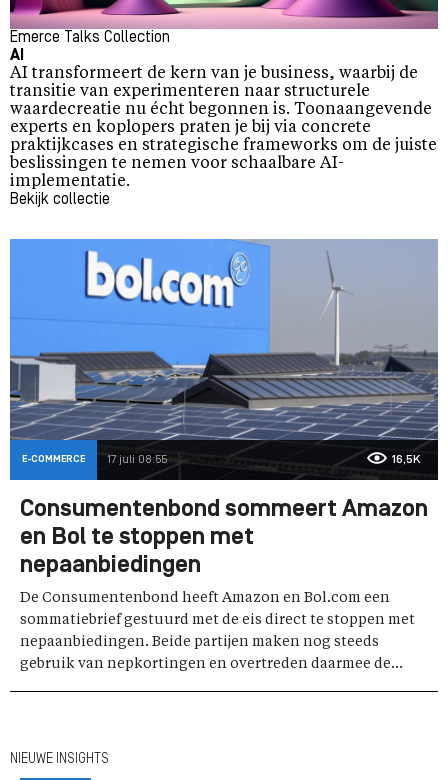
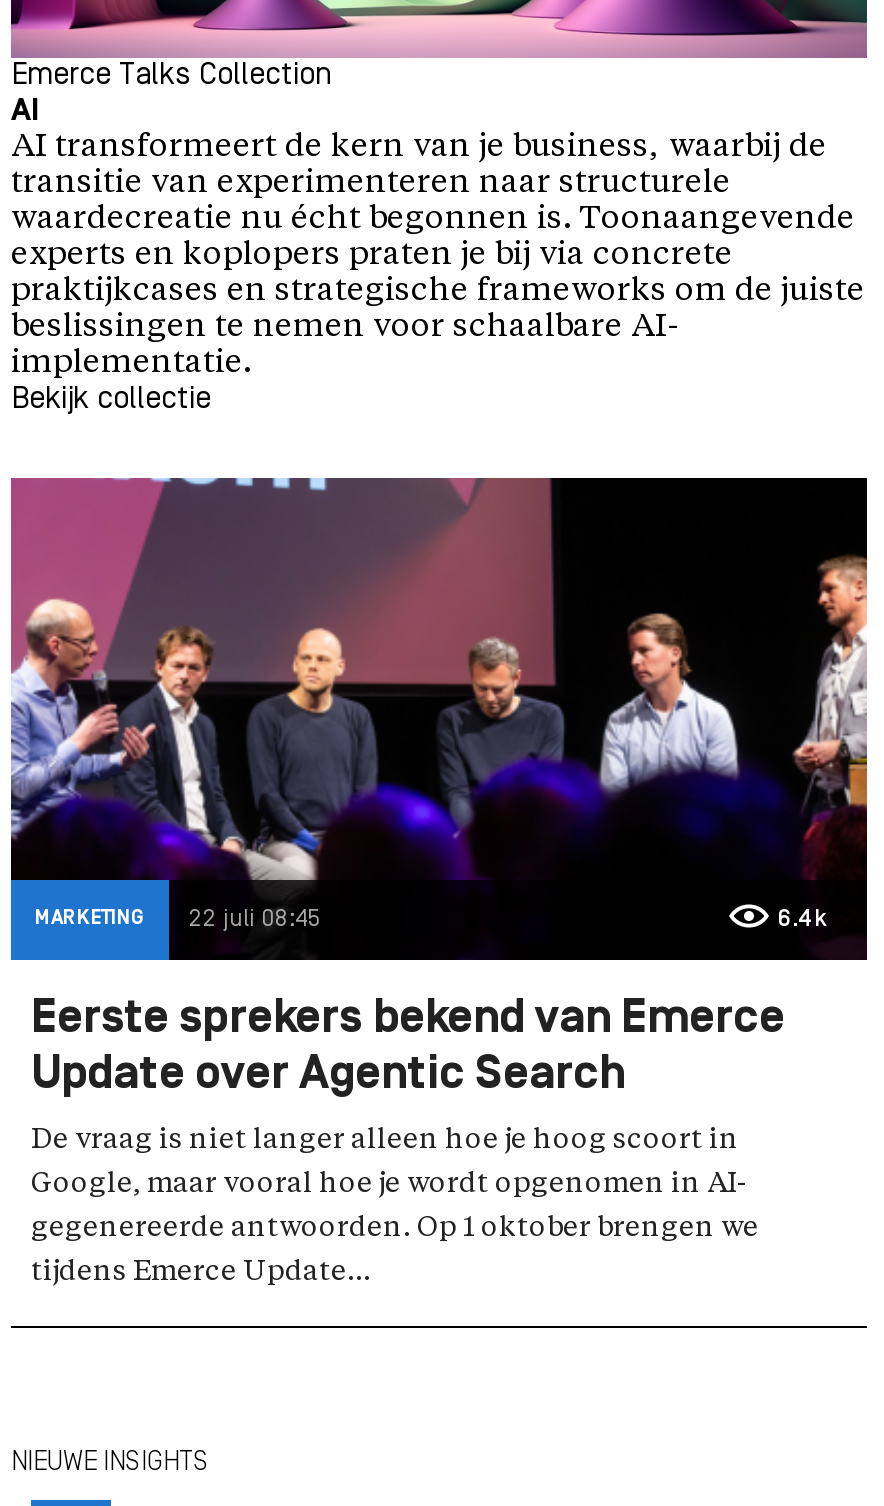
[9,238,439,479] [image] | E-COMMERCE | 17 juli 08:55 | 16,5K -> [9,476,869,932] [image] | MARKETING | 22 juli 08:45 | 6.4k
[20,498,428,578] Consumentenbond sommeert Amazon | en Bol te stoppen met | nepaanbiedingen -> [31,996,785,1100] Eerste sprekers bekend van Emerce | Update over Agentic Search
[20,591,390,605] De Consumentenbond heeft Amazon en Bol.com een -> [31,1126,739,1154] De vraag is niet langer alleen hoe je hoog scoort in
[20,613,415,627] sommatiebrief gestuurd met de eis direct te stoppen met -> [31,1170,749,1198] Google, maar vooral hoe je wordt opgenomen in AI-
[20,635,379,649] nepaanbiedingen. Beide partijen maken nog steeds -> [31,1214,759,1242] gegenereerde antwoorden. Op 1 oktober brengen we
[20,657,403,671] gebruik van nepkortingen en overtreden daarmee de... -> [31,1258,371,1286] tijdens Emerce Update...

